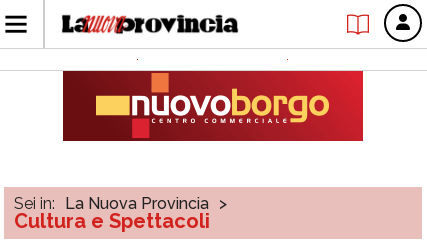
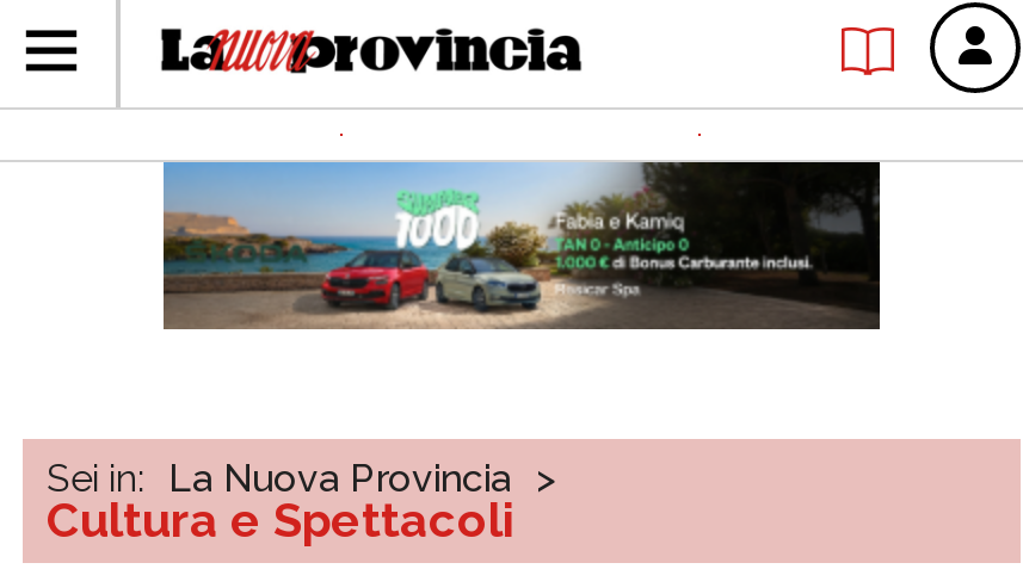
[62,70,364,142] [image] -> [161,160,882,332] [image]

